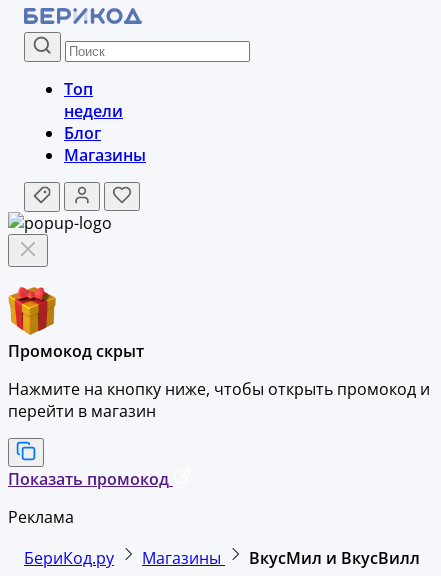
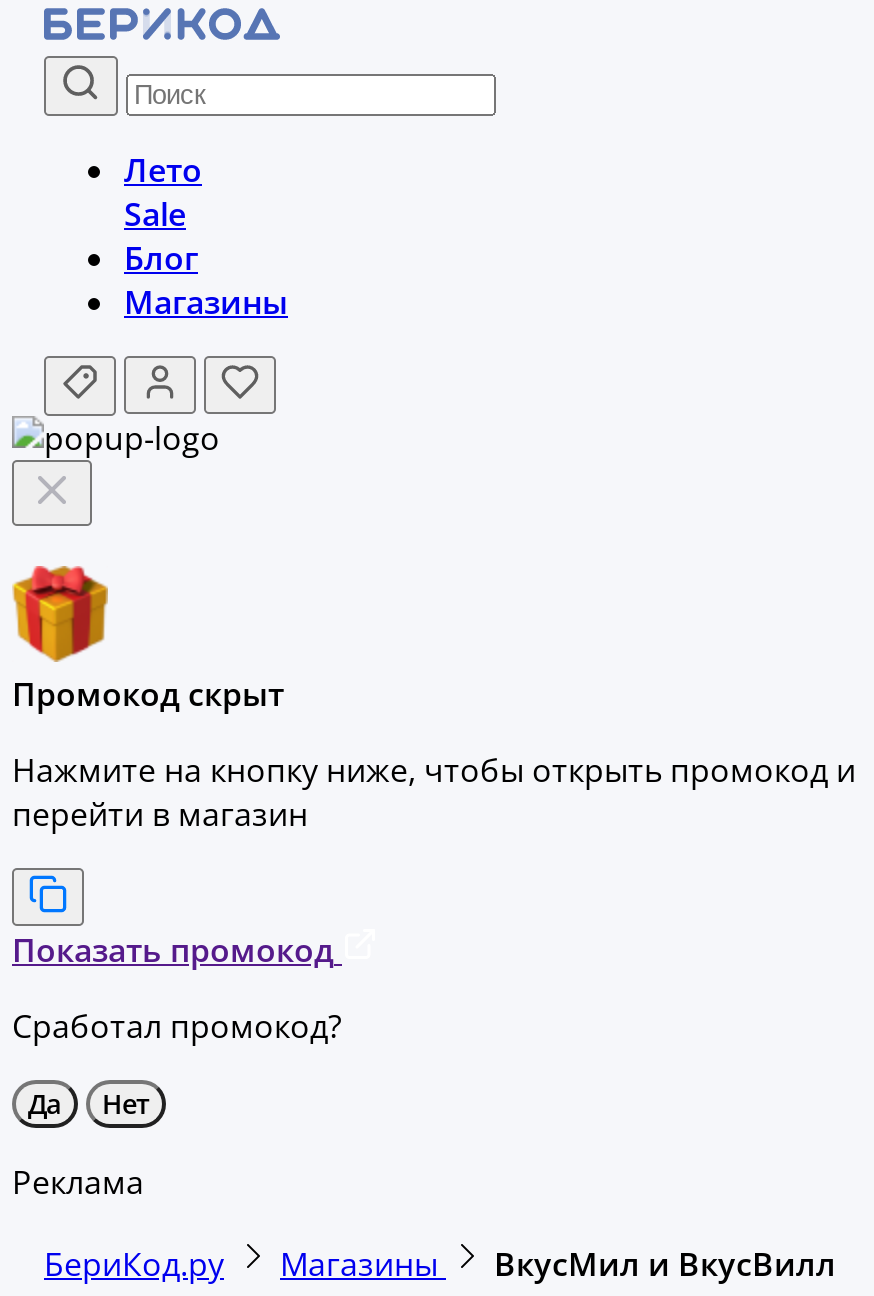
[64,78,123,122] Топ | недели -> [124,148,202,236] Лето | Sale
none -> [12,1004,342,1122] Сработал промокод? | Да | Нет

